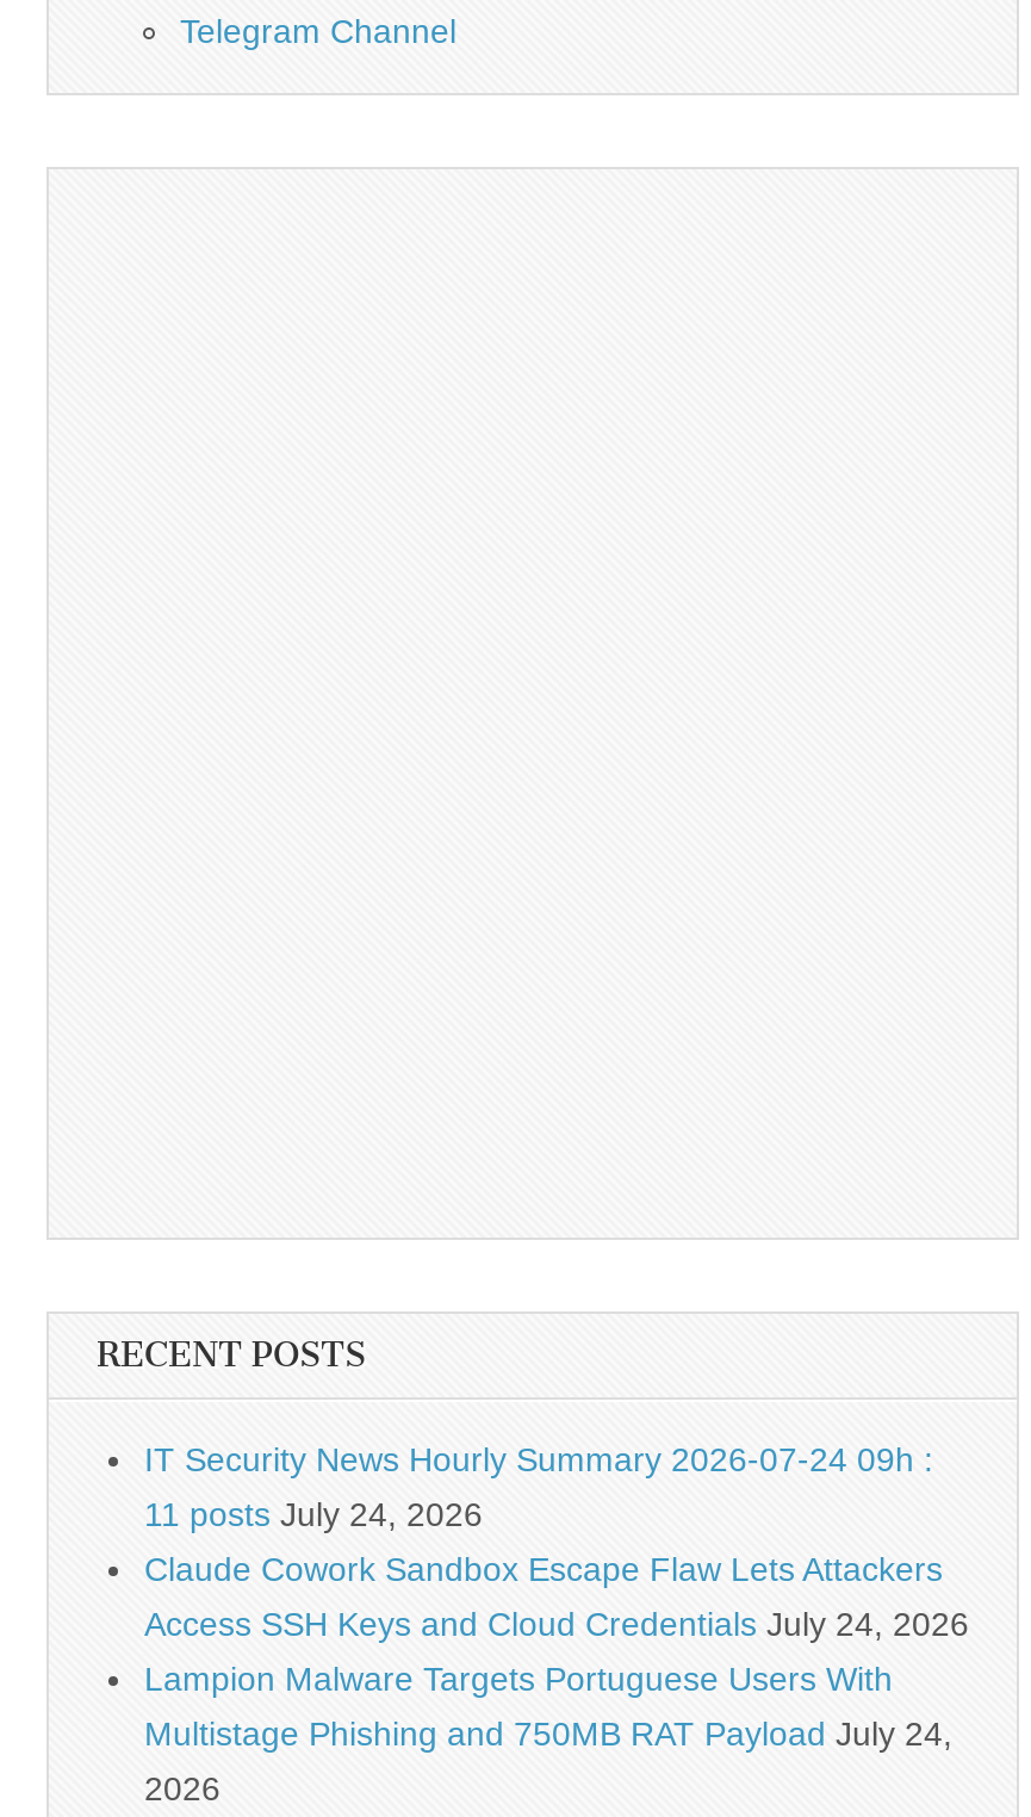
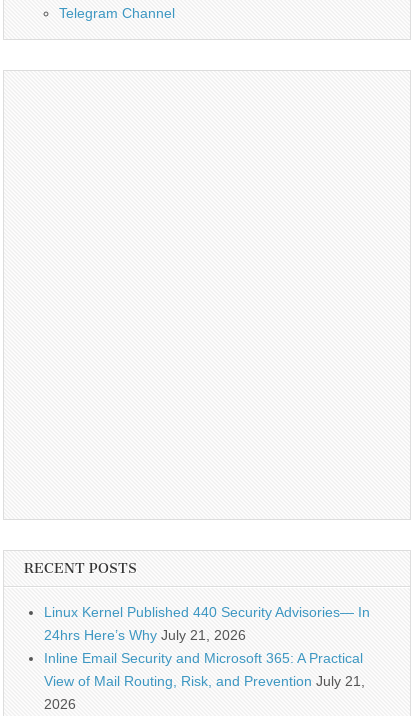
[144,1441,969,1754] IT Security News Hourly Summary 2026-07-24 09h : | 11 posts July 24, 2026 | Claude Cowork Sandbox Escape Flaw Lets Attackers | Access SSH Keys and Cloud Credentials July 24, 2026 | Lampion Malware Targets Portuguese Users With | Multistage Phishing and 750MB RAT Payload July 24, -> [44,604,370,689] Linux Kernel Published 440 Security Advisories— In | 24hrs Here’s Why July 21, 2026 | Inline Email Security and Microsoft 365: A Practical | View of Mail Routing, Risk, and Prevention July 21,

